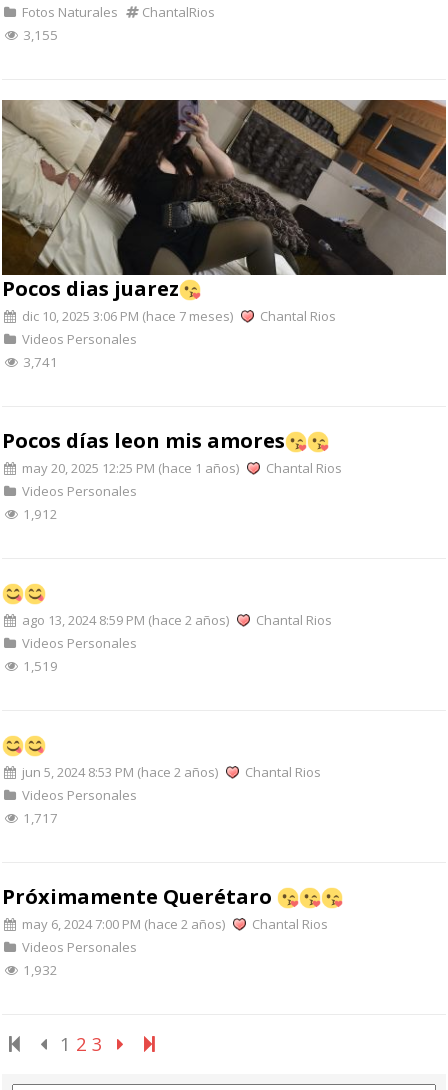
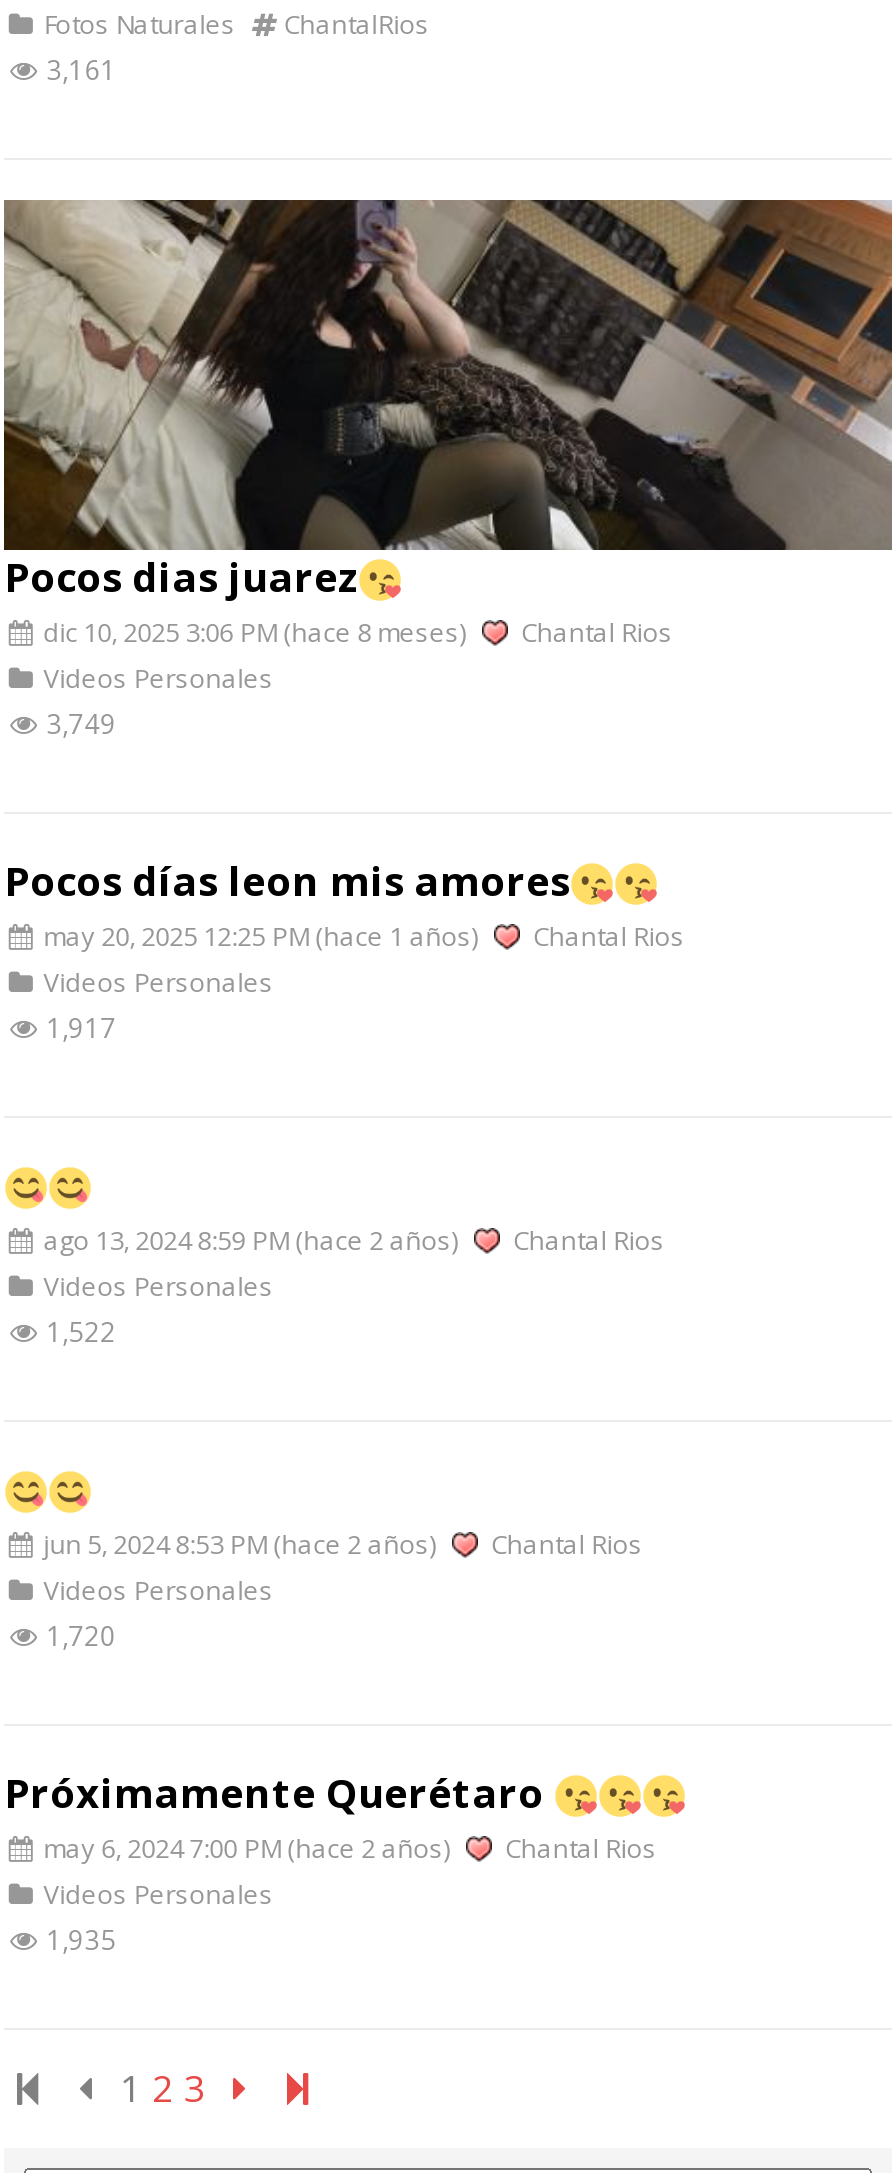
[20,26,58,44] 3,155 -> [40,52,116,88] 3,161
[19,307,233,325] dic 10, 2025 3:06 PM (hace 7 meses) -> [37,614,465,650] dic 10, 2025 3:06 PM (hace 8 meses)
[20,353,58,371] 3,741 -> [40,706,116,742] 3,749
[20,505,58,523] 1,912 -> [40,1010,116,1046] 1,917
[20,657,58,675] 1,519 -> [40,1314,116,1350] 1,522
[20,809,58,827] 1,717 -> [40,1618,116,1654] 1,720
[20,961,58,979] 1,932 -> [40,1922,116,1958] 1,935

